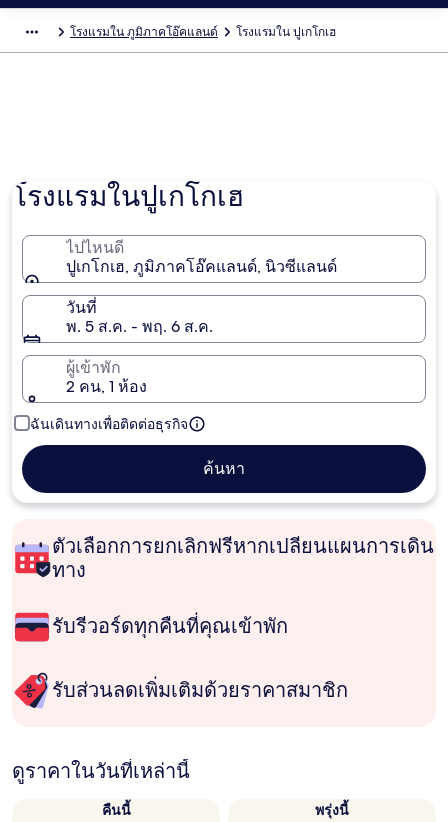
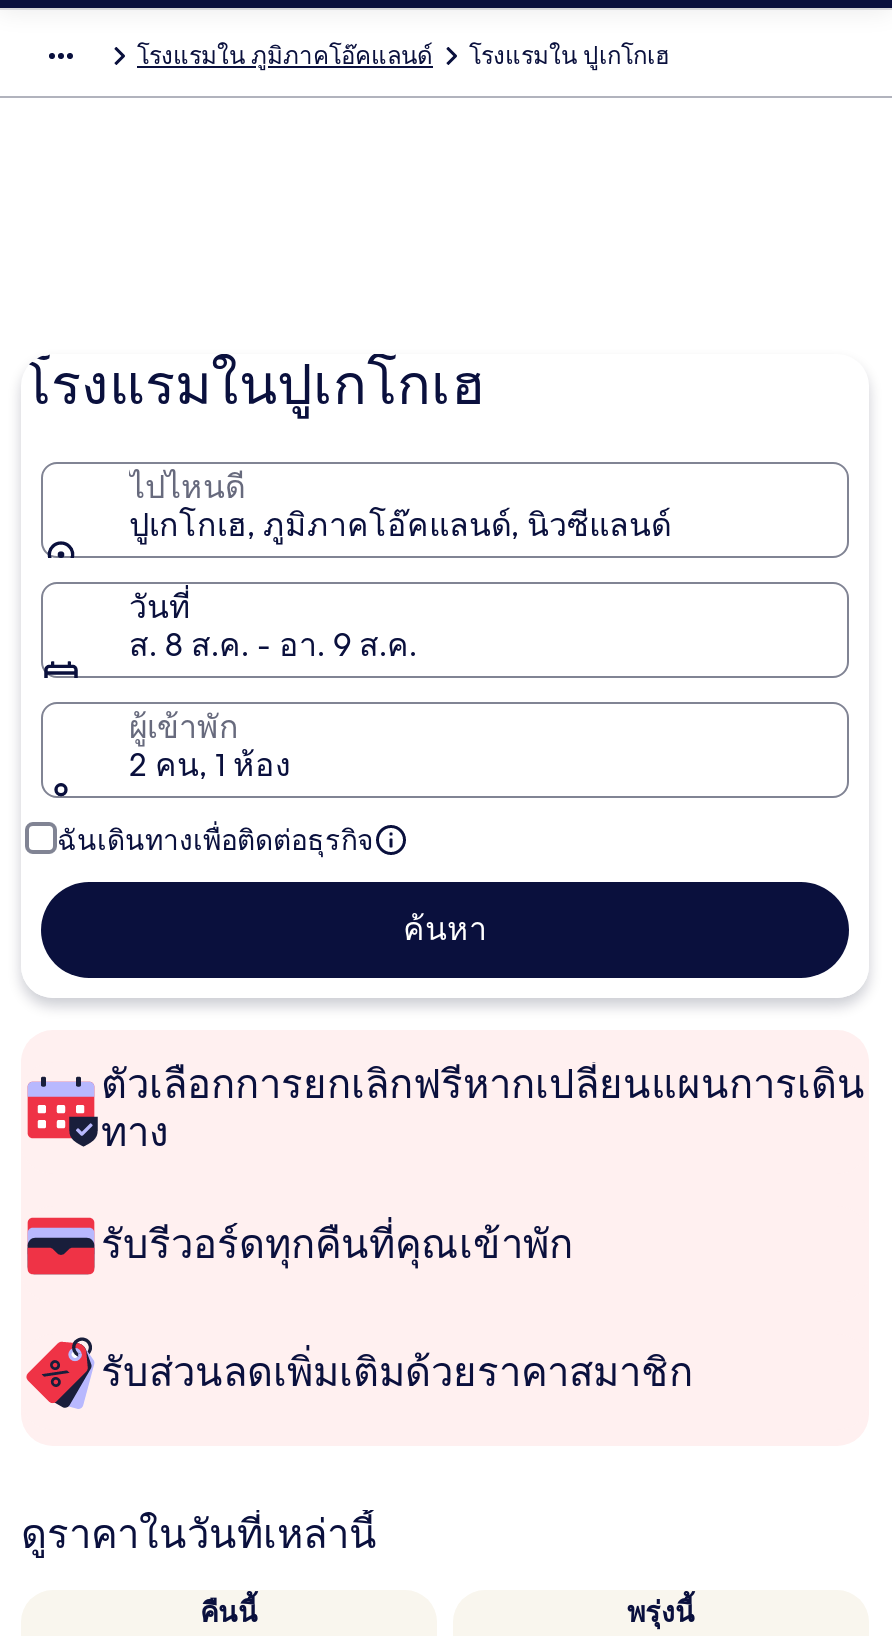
[66,316,213,337] พ. 5 ส.ค. - พฤ. 6 ส.ค. -> [129,624,417,666] ส. 8 ส.ค. - อา. 9 ส.ค.

